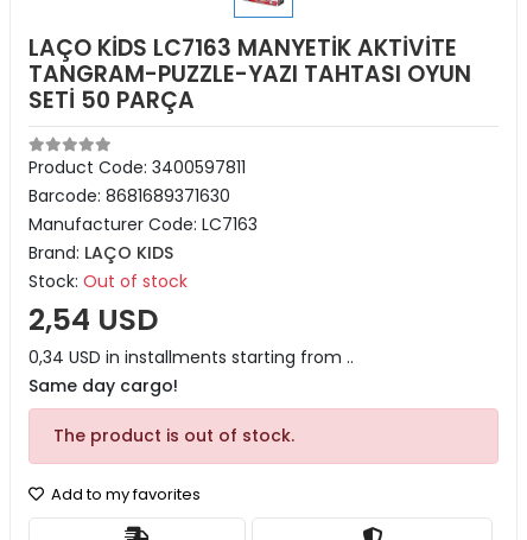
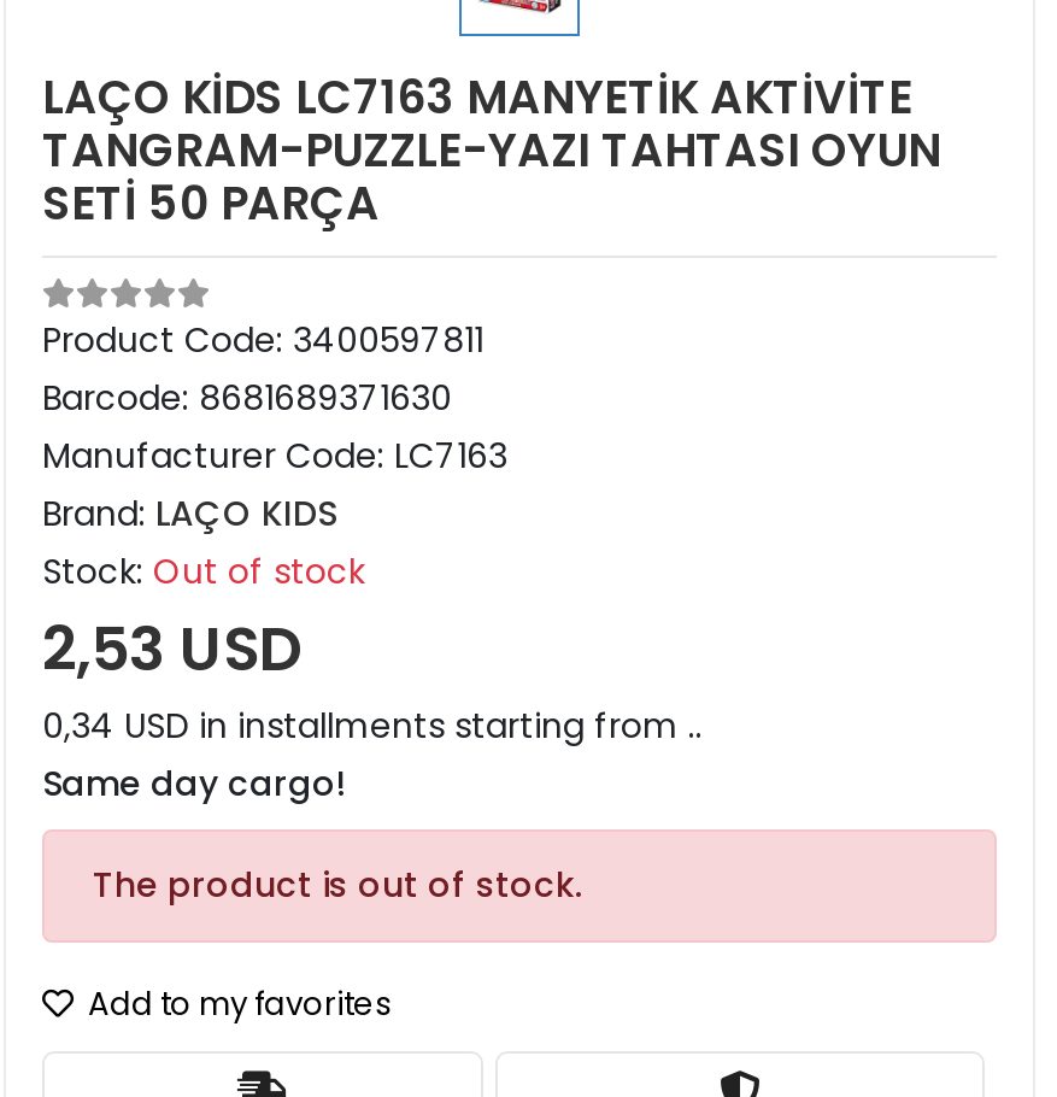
[28,299,158,341] 2,54 USD -> [42,608,303,692] 2,53 USD

